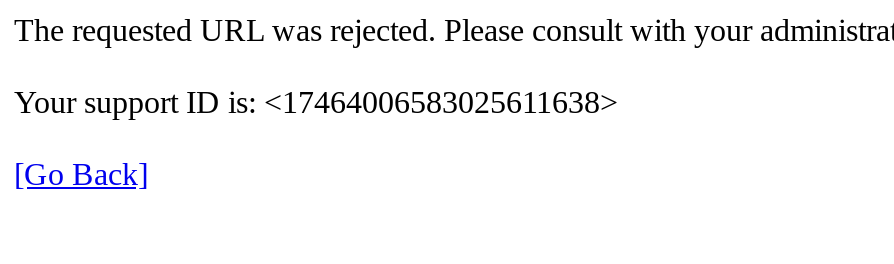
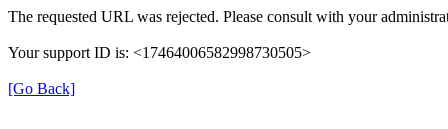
[14,85,618,119] Your support ID is: <17464006583025611638> -> [8,44,311,61] Your support ID is: <17464006582998730505>

